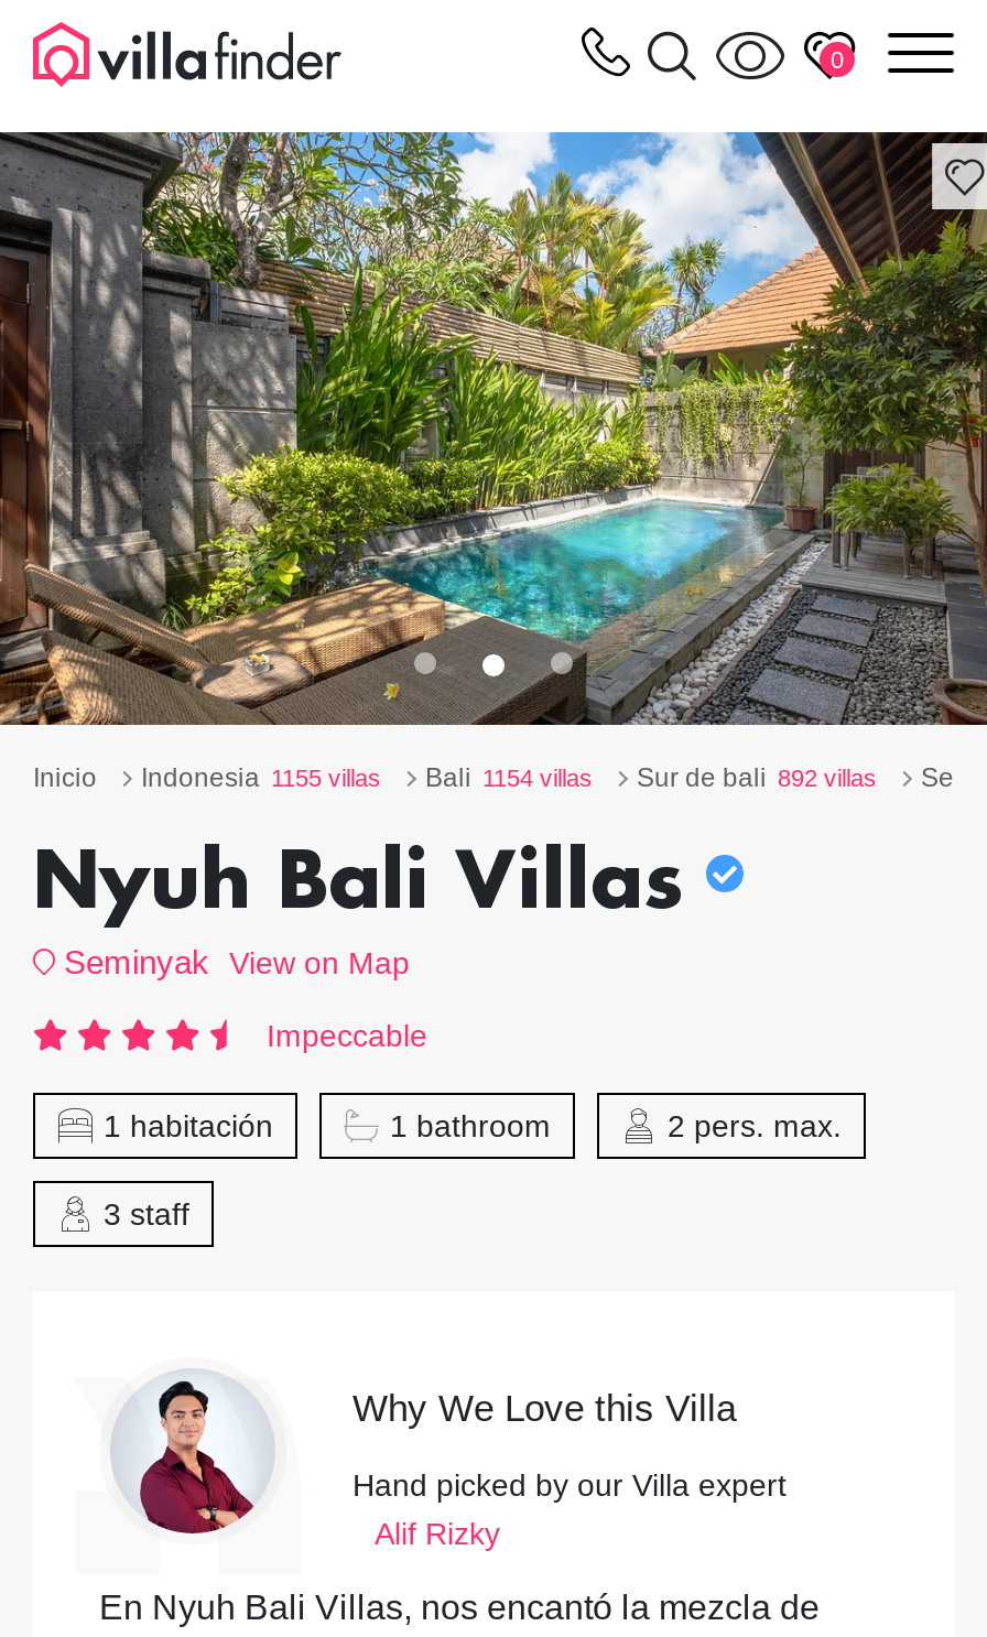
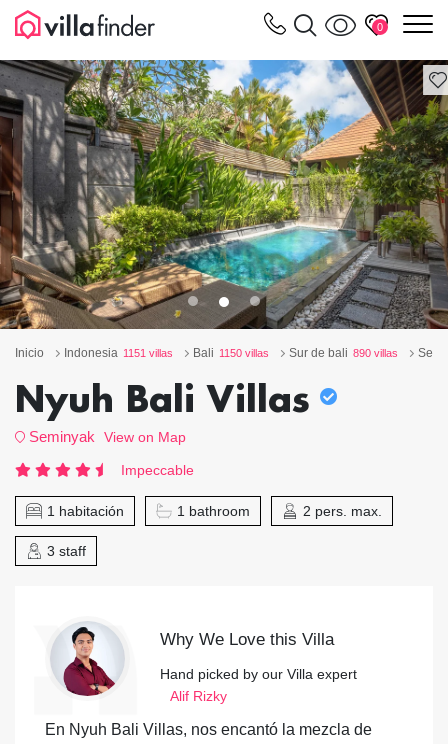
[141,762,381,793] Indonesia 1155 villas -> [64,346,173,360] Indonesia 1151 villas
[425,762,593,793] Bali 1154 villas -> [193,346,269,360] Bali 1150 villas
[637,762,877,793] Sur de bali 892 villas -> [289,346,398,360] Sur de bali 890 villas

